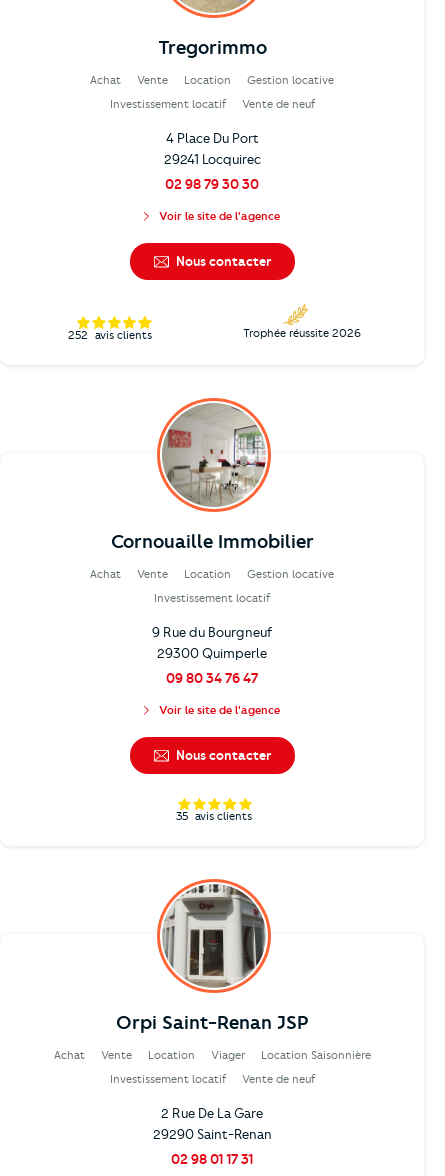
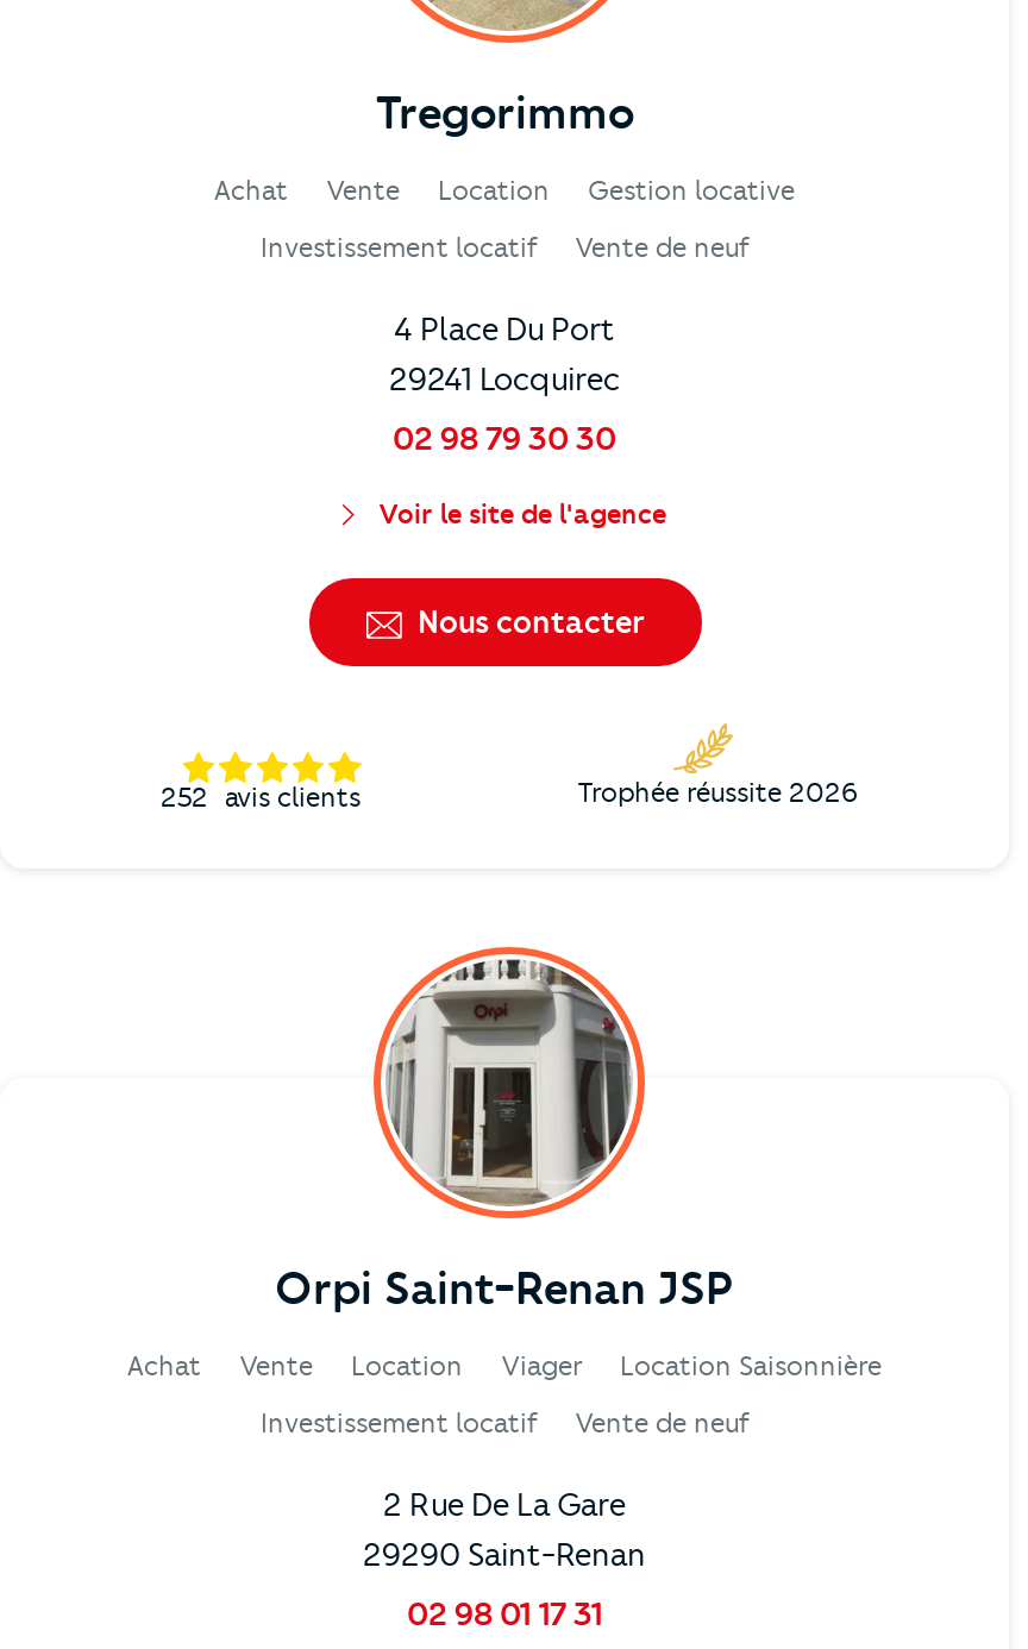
[90,404,334,763] [image] | Cornouaille Immobilier | Achat | Vente | Location | Gestion locative | Investissement locatif | 9 Rue du Bourgneuf | 29300 Quimperle | 09 80 34 76 47 | Voir le site de l'agence | Nous contacter -> none
[176,809,252,823] 35 avis clients -> none

